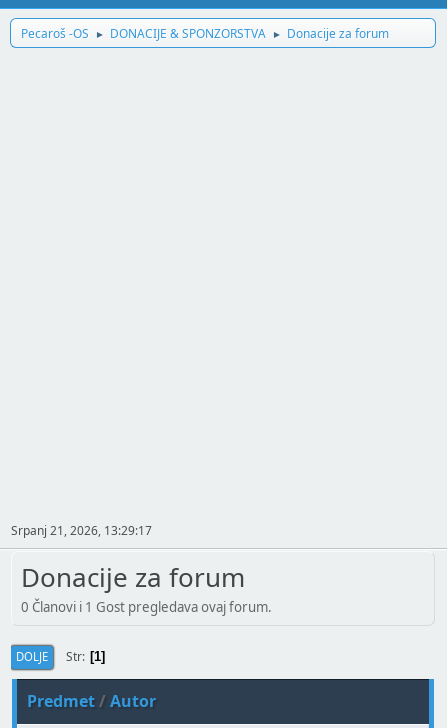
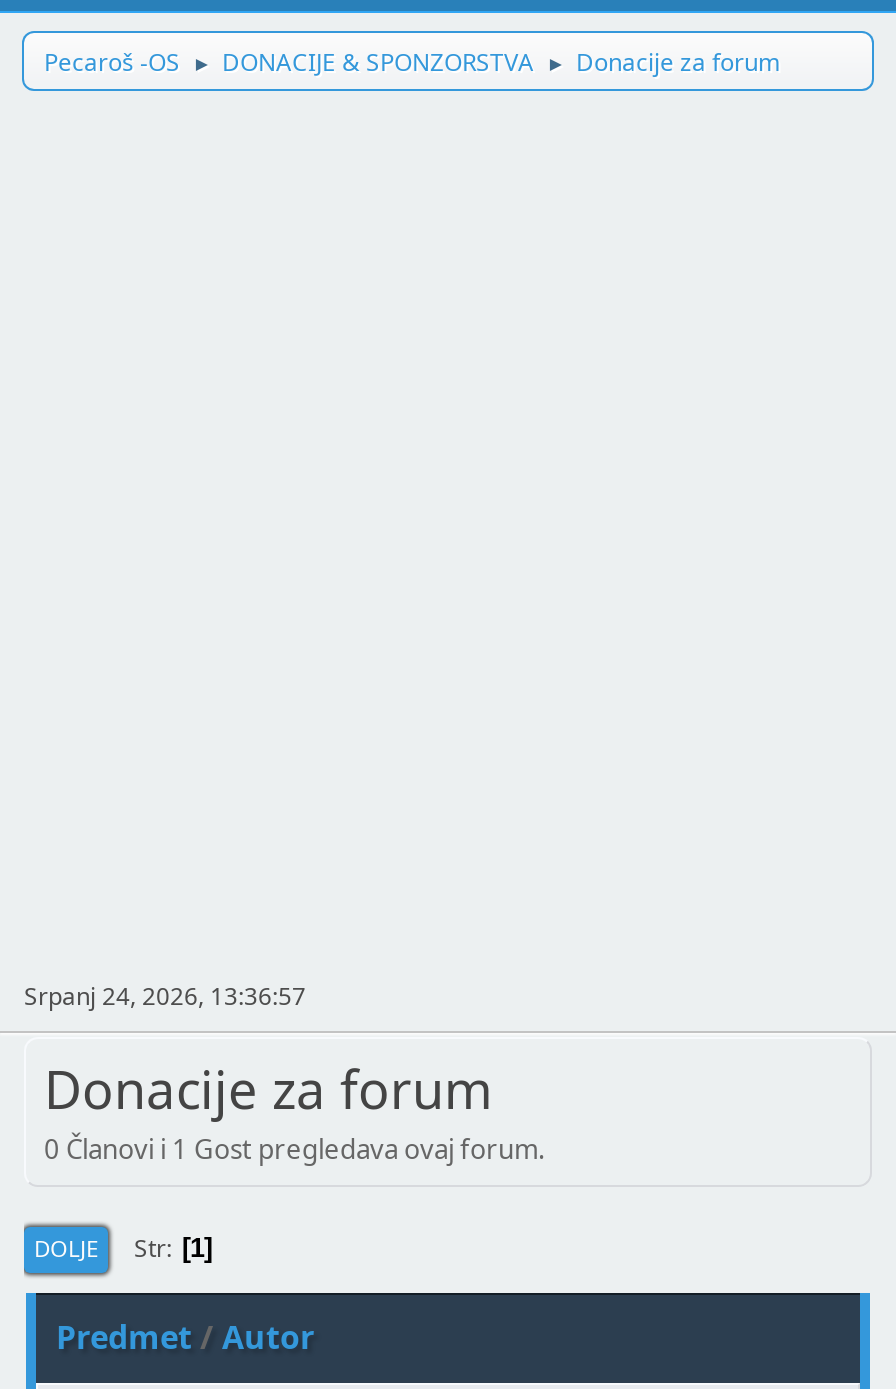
[11,522,152,539] Srpanj 21, 2026, 13:29:17 -> [24,979,306,1013] Srpanj 24, 2026, 13:36:57

